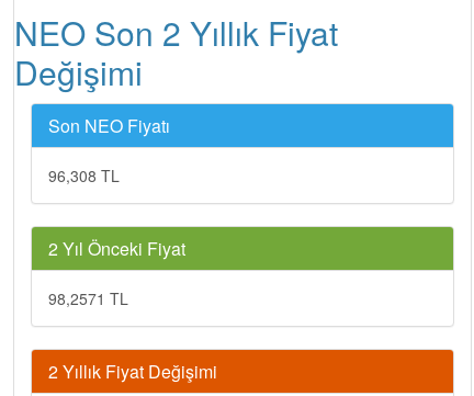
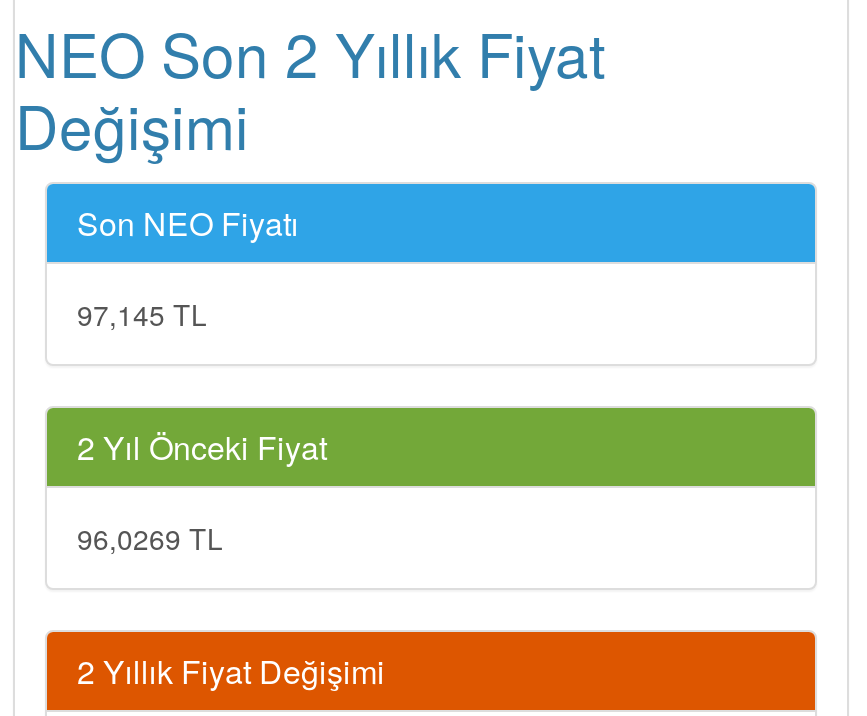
[48,165,120,186] 96,308 TL -> [77,294,207,334] 97,145 TL
[48,287,128,309] 98,2571 TL -> [77,518,223,558] 96,0269 TL

